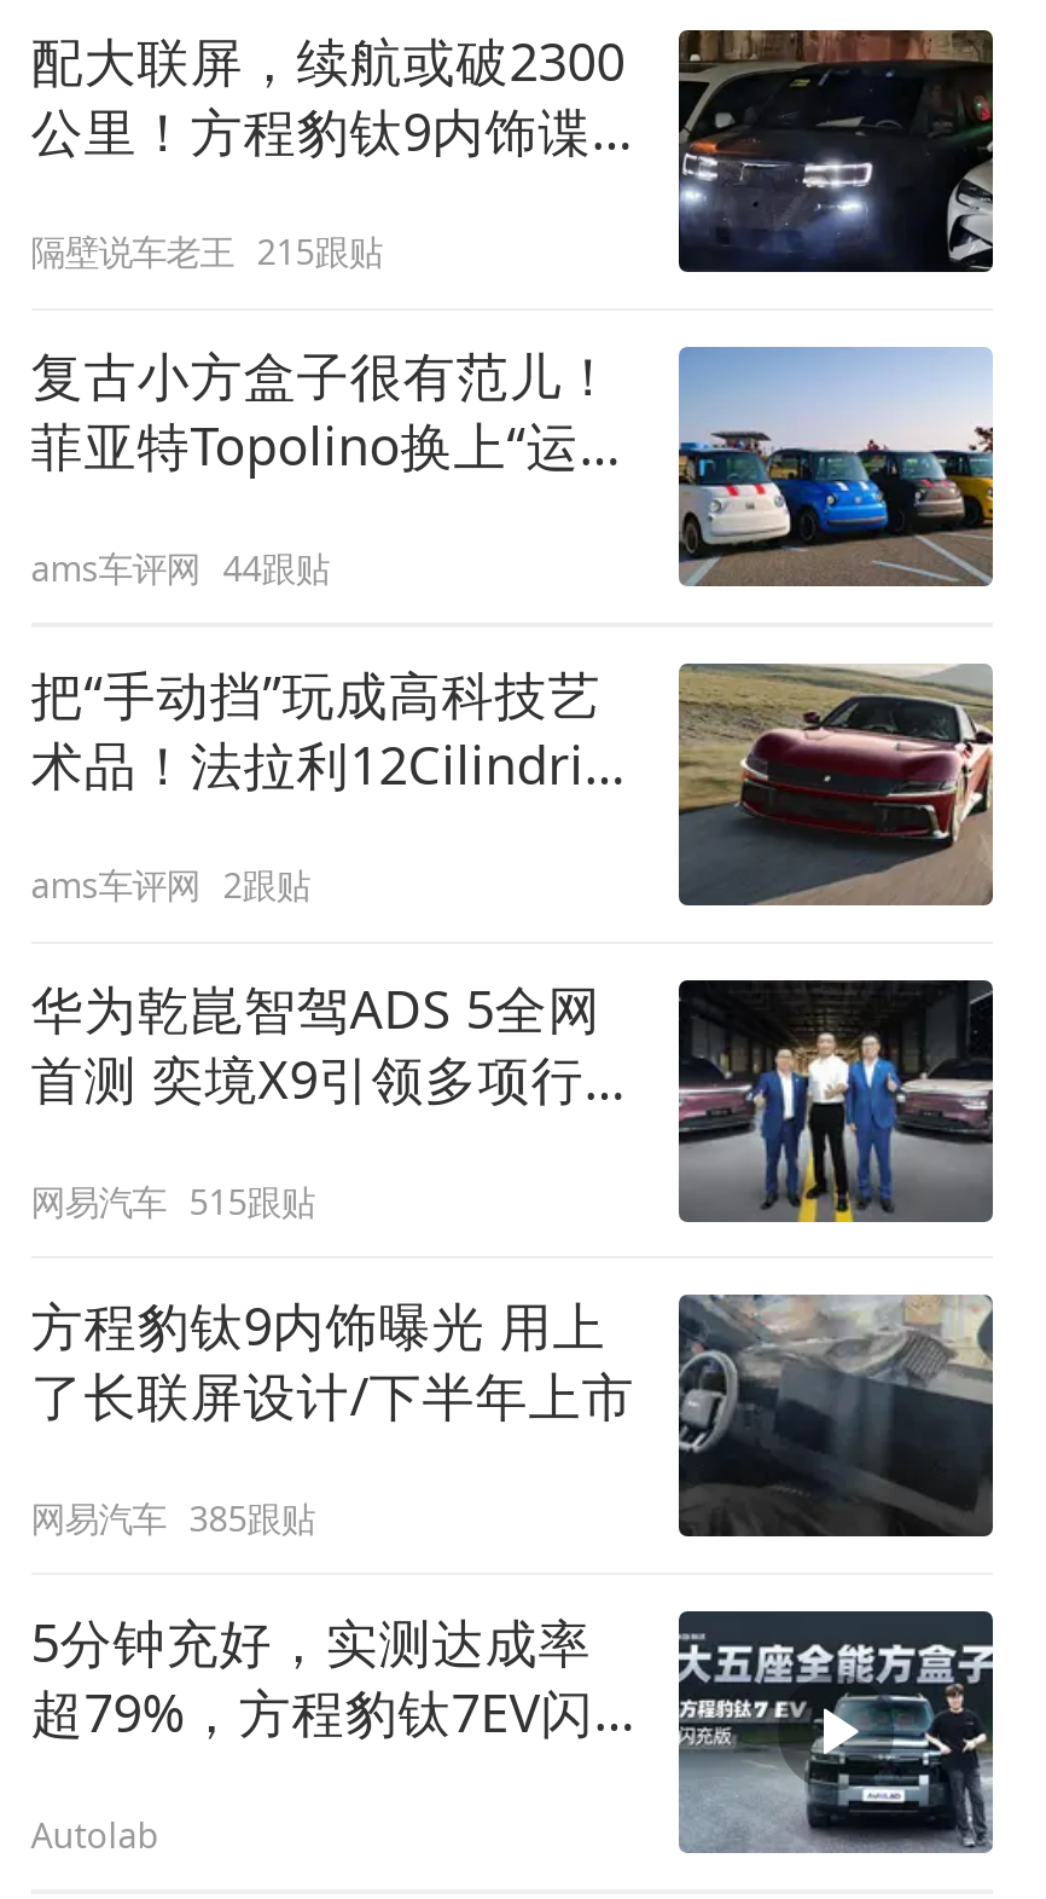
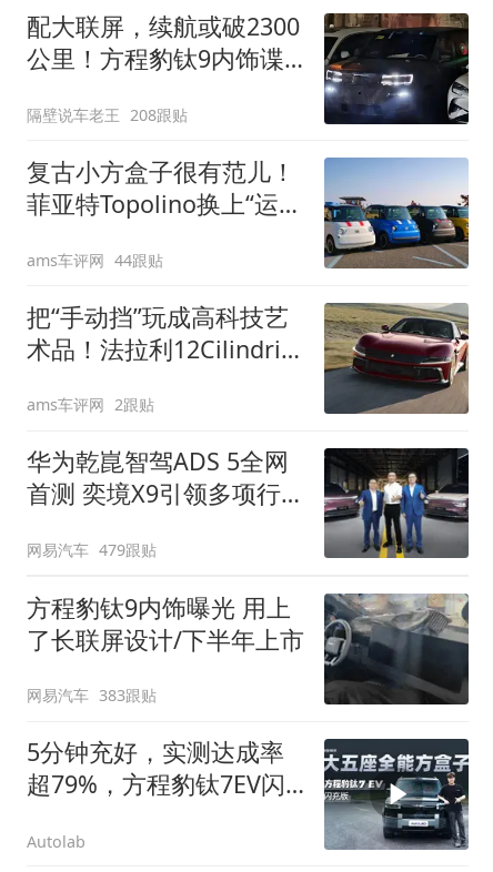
[31,228,382,274] 隔壁说车老王 215跟贴 -> [26,104,188,125] 隔壁说车老王 208跟贴
[31,1178,315,1224] 网易汽车 515跟贴 -> [26,539,157,560] 网易汽车 479跟贴
[31,1494,315,1540] 网易汽车 385跟贴 -> [26,685,157,706] 网易汽车 383跟贴

